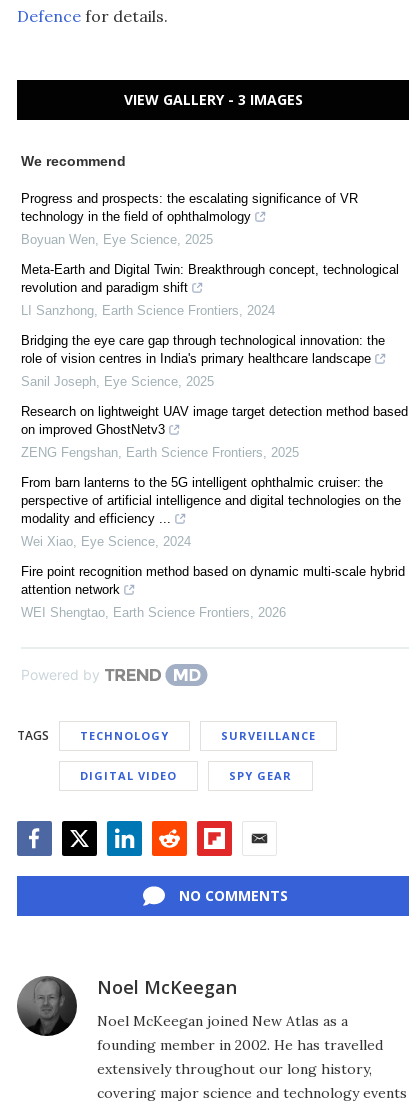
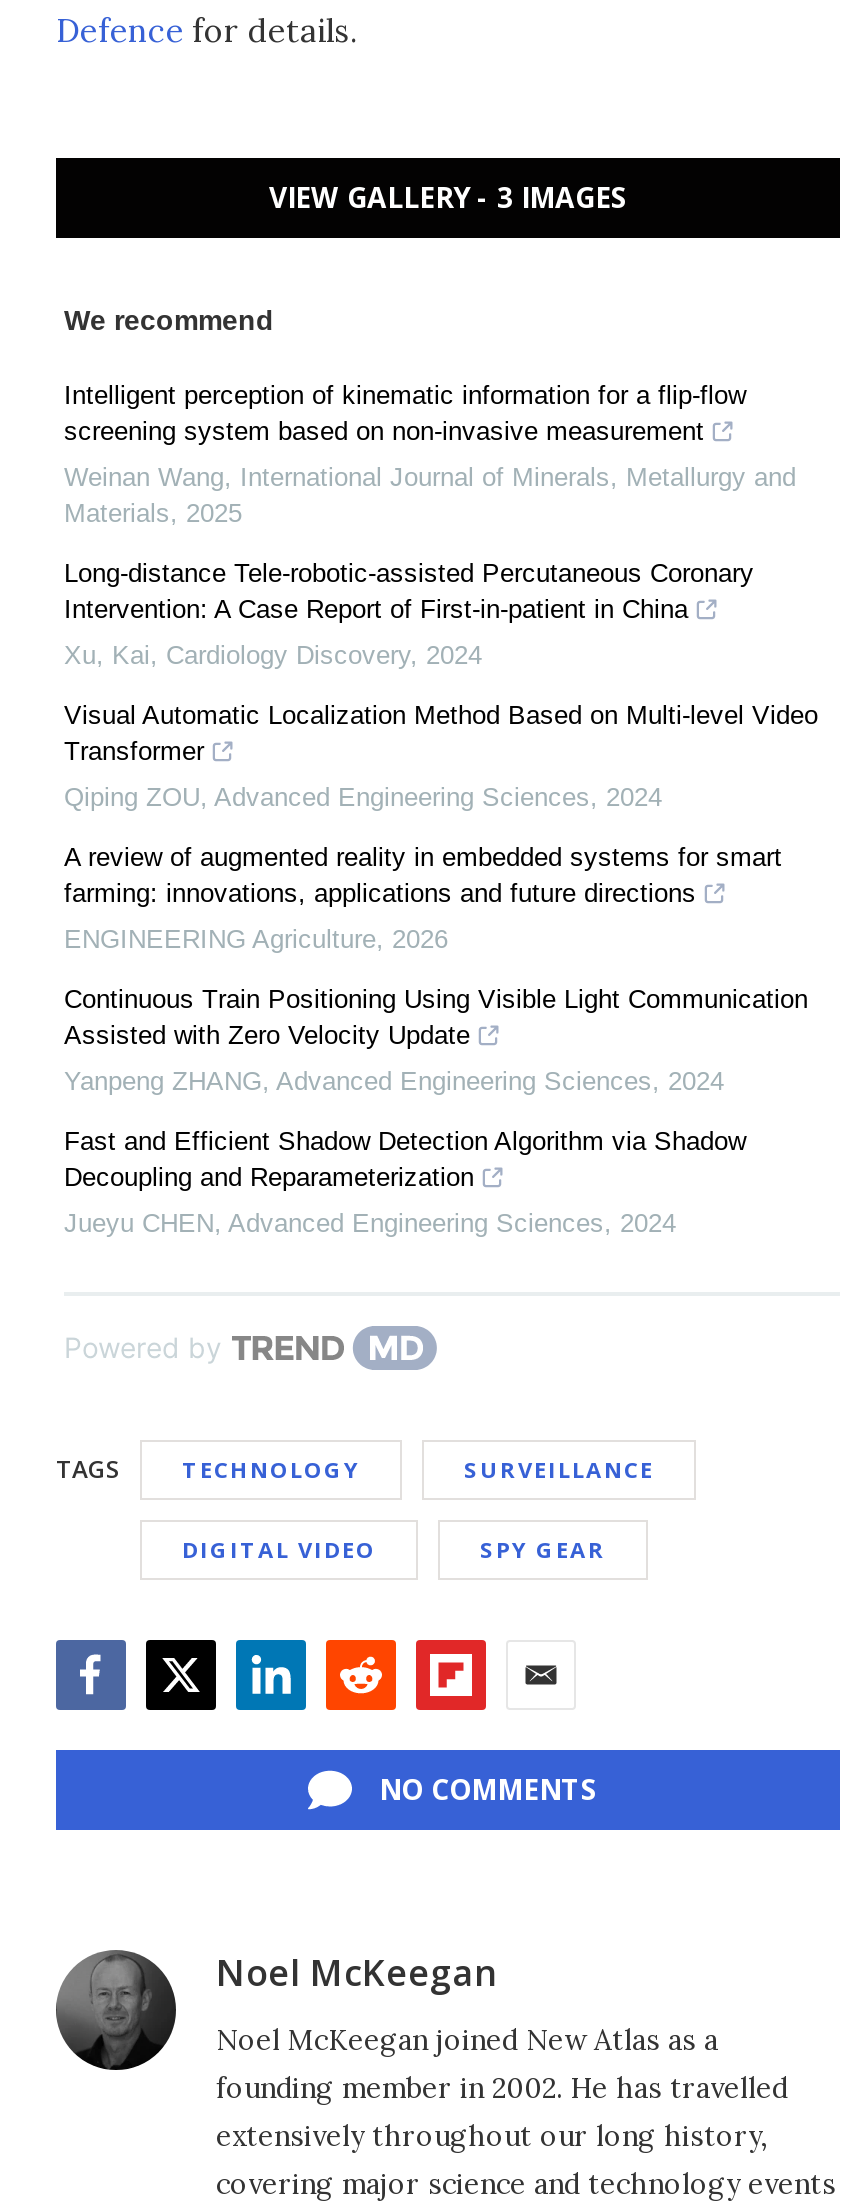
[21,191,358,224] Progress and prospects: the escalating significance of VR | technology in the field of ophthalmology -> [64,380,746,446] Intelligent perception of kinematic information for a flip-flow | screening system based on non-invasive measurement
[21,232,213,247] Boyuan Wen, Eye Science, 2025 -> [64,462,796,528] Weinan Wang, International Journal of Minerals, Metallurgy and | Materials, 2025
[21,262,399,295] Meta-Earth and Digital Twin: Breakthrough concept, technological | revolution and paradigm shift -> [64,558,754,624] Long-distance Tele-robotic-assisted Percutaneous Coronary | Intervention: A Case Report of First-in-patient in China
[21,303,275,318] LI Sanzhong, Earth Science Frontiers, 2024 -> [64,640,482,670] Xu, Kai, Cardiology Discovery, 2024
[21,333,385,366] Bridging the eye care gap through technological innovation: the | role of vision centres in India's primary healthcare landscape -> [64,700,818,766] Visual Automatic Localization Method Based on Multi-level Video | Transformer
[21,374,214,389] Sanil Joseph, Eye Science, 2025 -> [64,782,662,812] Qiping ZOU, Advanced Engineering Sciences, 2024
[21,404,408,437] Research on lightweight UAV image target detection method based | on improved GhostNetv3 -> [64,842,782,908] A review of augmented reality in embedded systems for smart | farming: innovations, applications and future directions
[21,445,299,460] ZENG Fengshan, Earth Science Frontiers, 2025 -> [64,924,448,954] ENGINEERING Agriculture, 2026
[21,475,401,526] From barn lanterns to the 5G intelligent ophthalmic cruiser: the | perspective of artificial intelligence and digital technologies on the | modality and efficiency ... -> [64,984,808,1050] Continuous Train Positioning Using Visible Light Communication | Assisted with Zero Velocity Update
[21,534,191,549] Wei Xiao, Eye Science, 2024 -> [64,1066,724,1096] Yanpeng ZHANG, Advanced Engineering Sciences, 2024
[21,564,405,597] Fire point recognition method based on dynamic multi-scale hybrid | attention network -> [64,1126,746,1192] Fast and Efficient Shadow Detection Algorithm via Shadow | Decoupling and Reparameterization
[21,605,286,620] WEI Shengtao, Earth Science Frontiers, 2026 -> [64,1208,676,1238] Jueyu CHEN, Advanced Engineering Sciences, 2024

